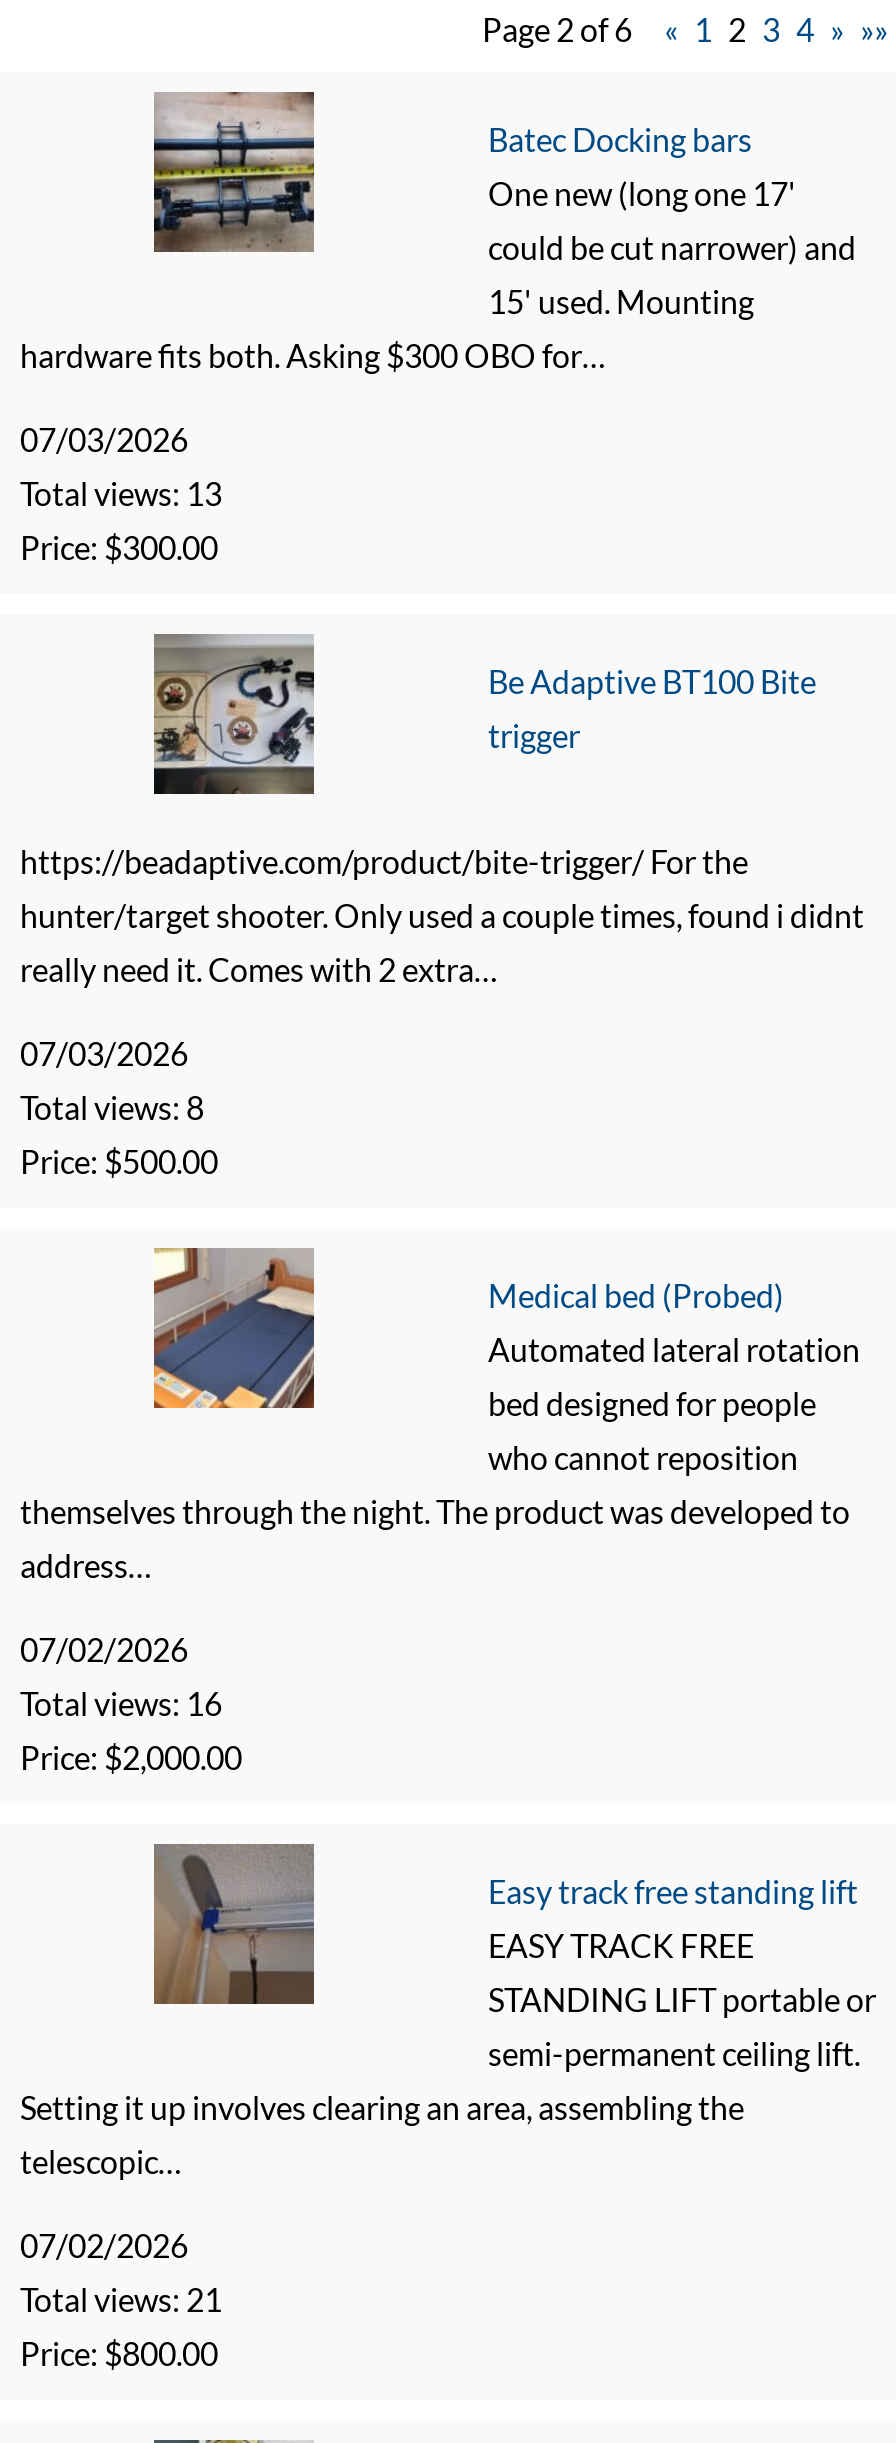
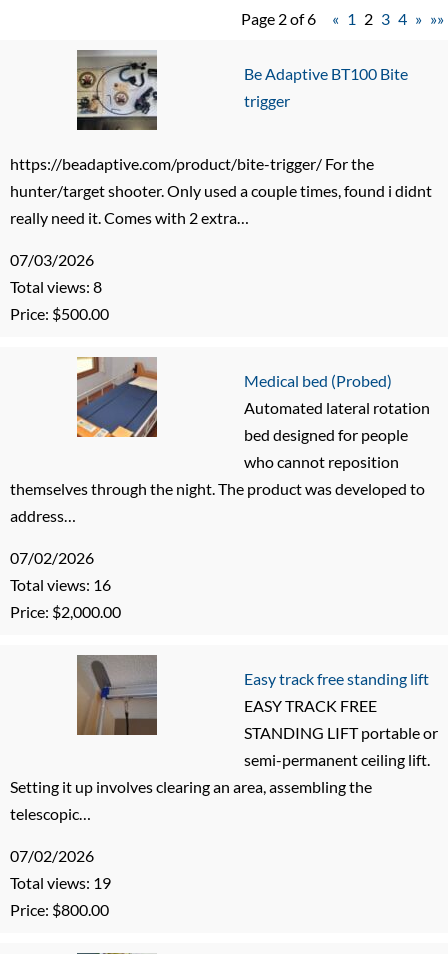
[20,89,856,566] [image] | Batec Docking bars | One new (long one 17' | could be cut narrower) and | 15' used. Mounting | hardware fits both. Asking $300 OBO for… | 07/03/2026 | Total views: 13 | Price: $300.00 -> none
[20,2280,222,2318] Total views: 21 -> [10,873,111,892] Total views: 19

